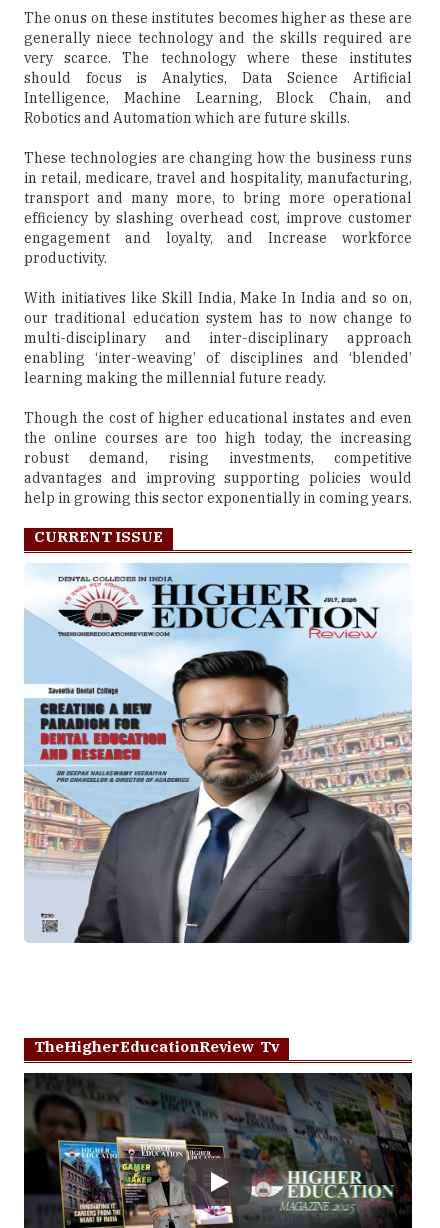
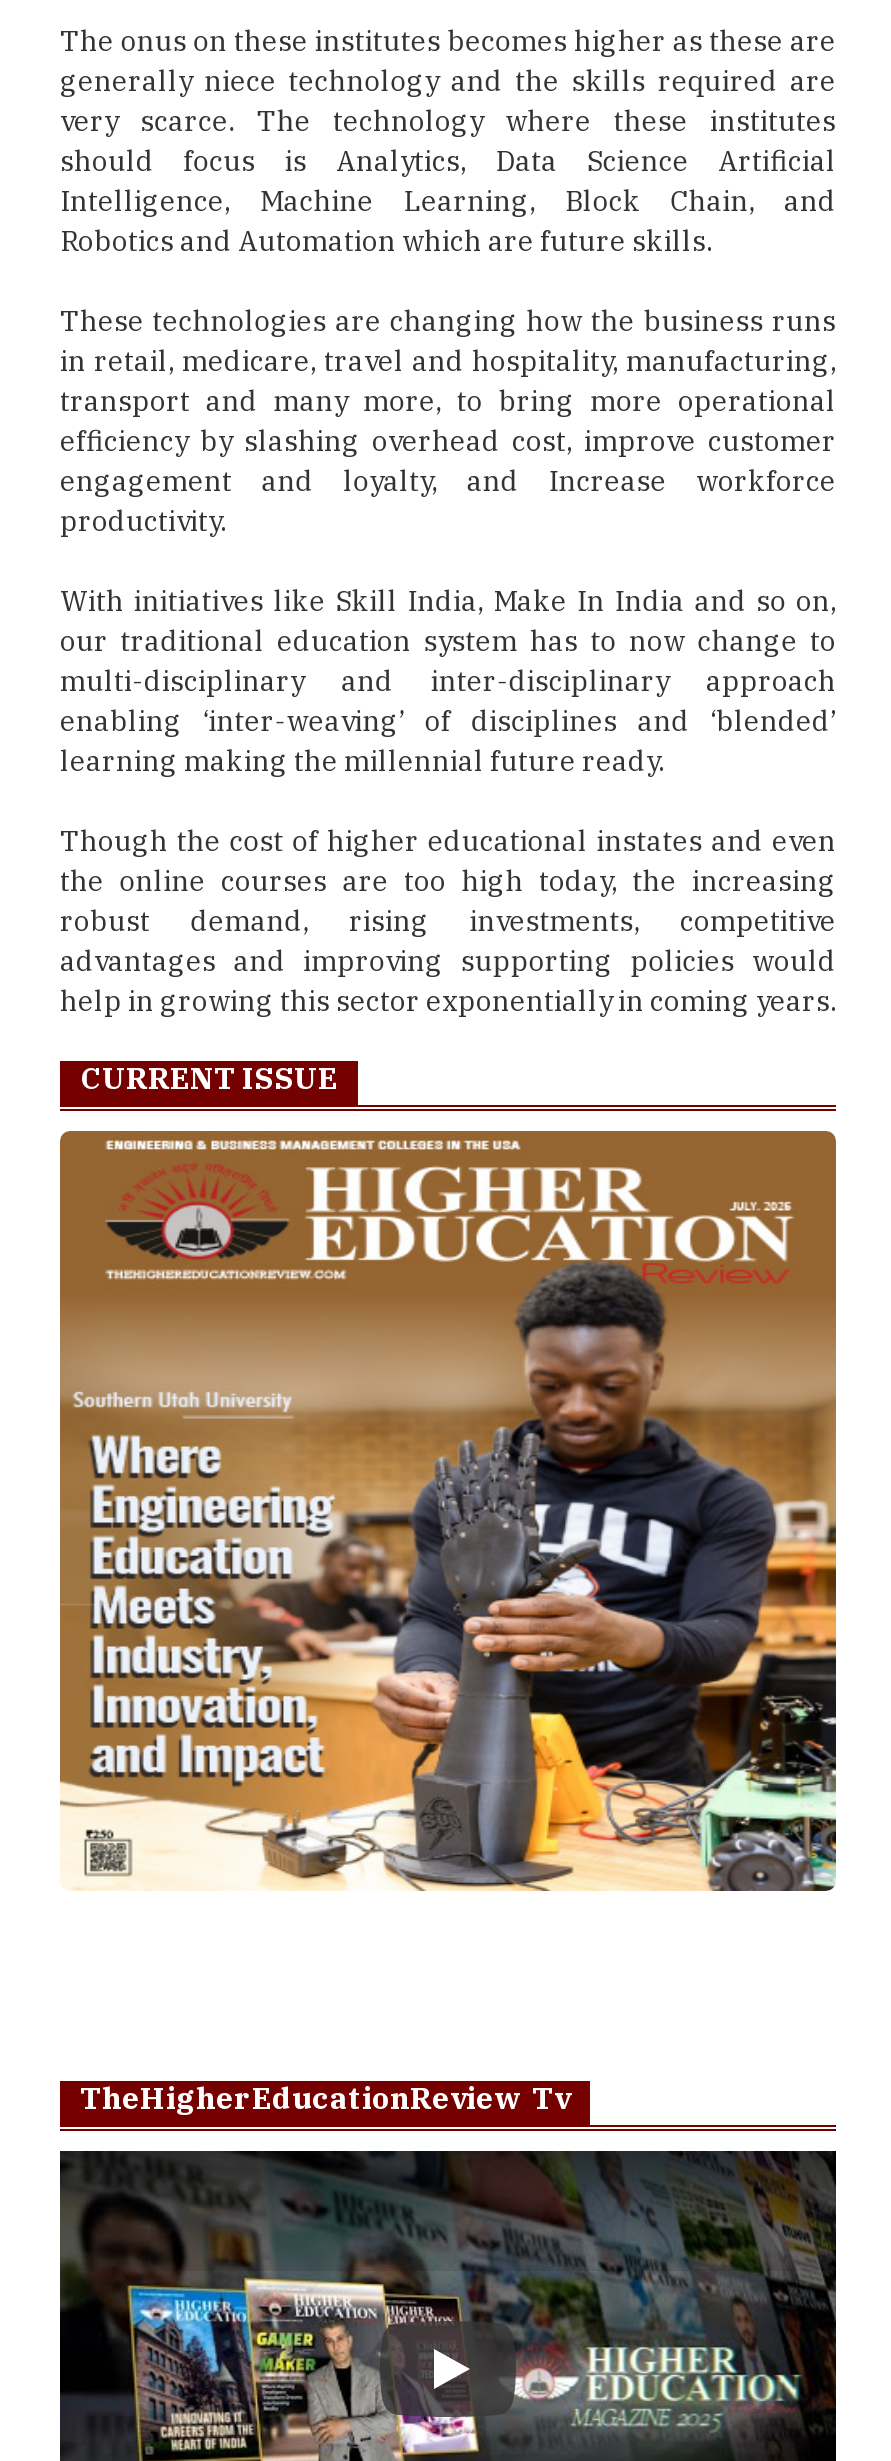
[24,563,412,944] [image] -> [58,1129,838,1893] [image]

